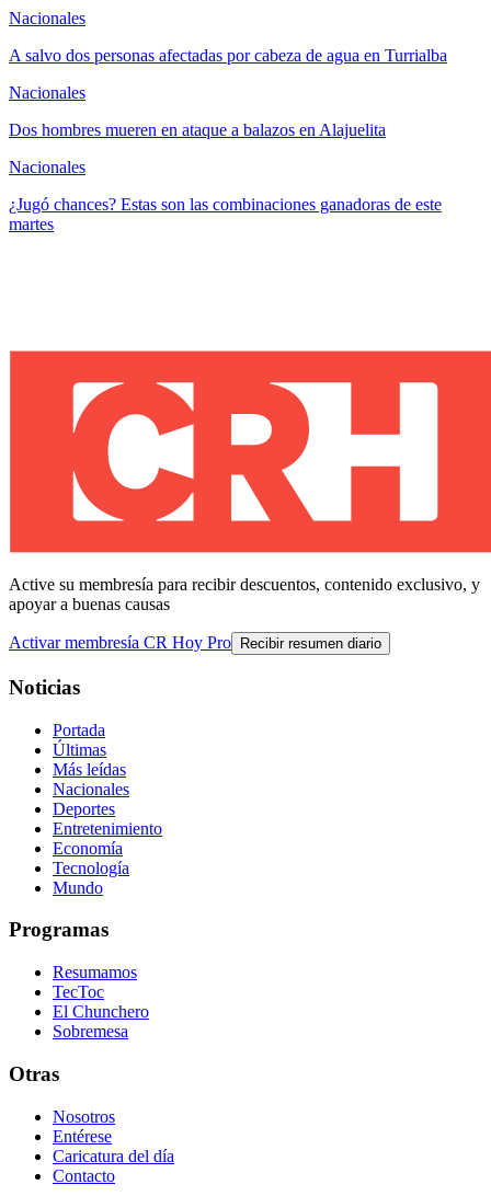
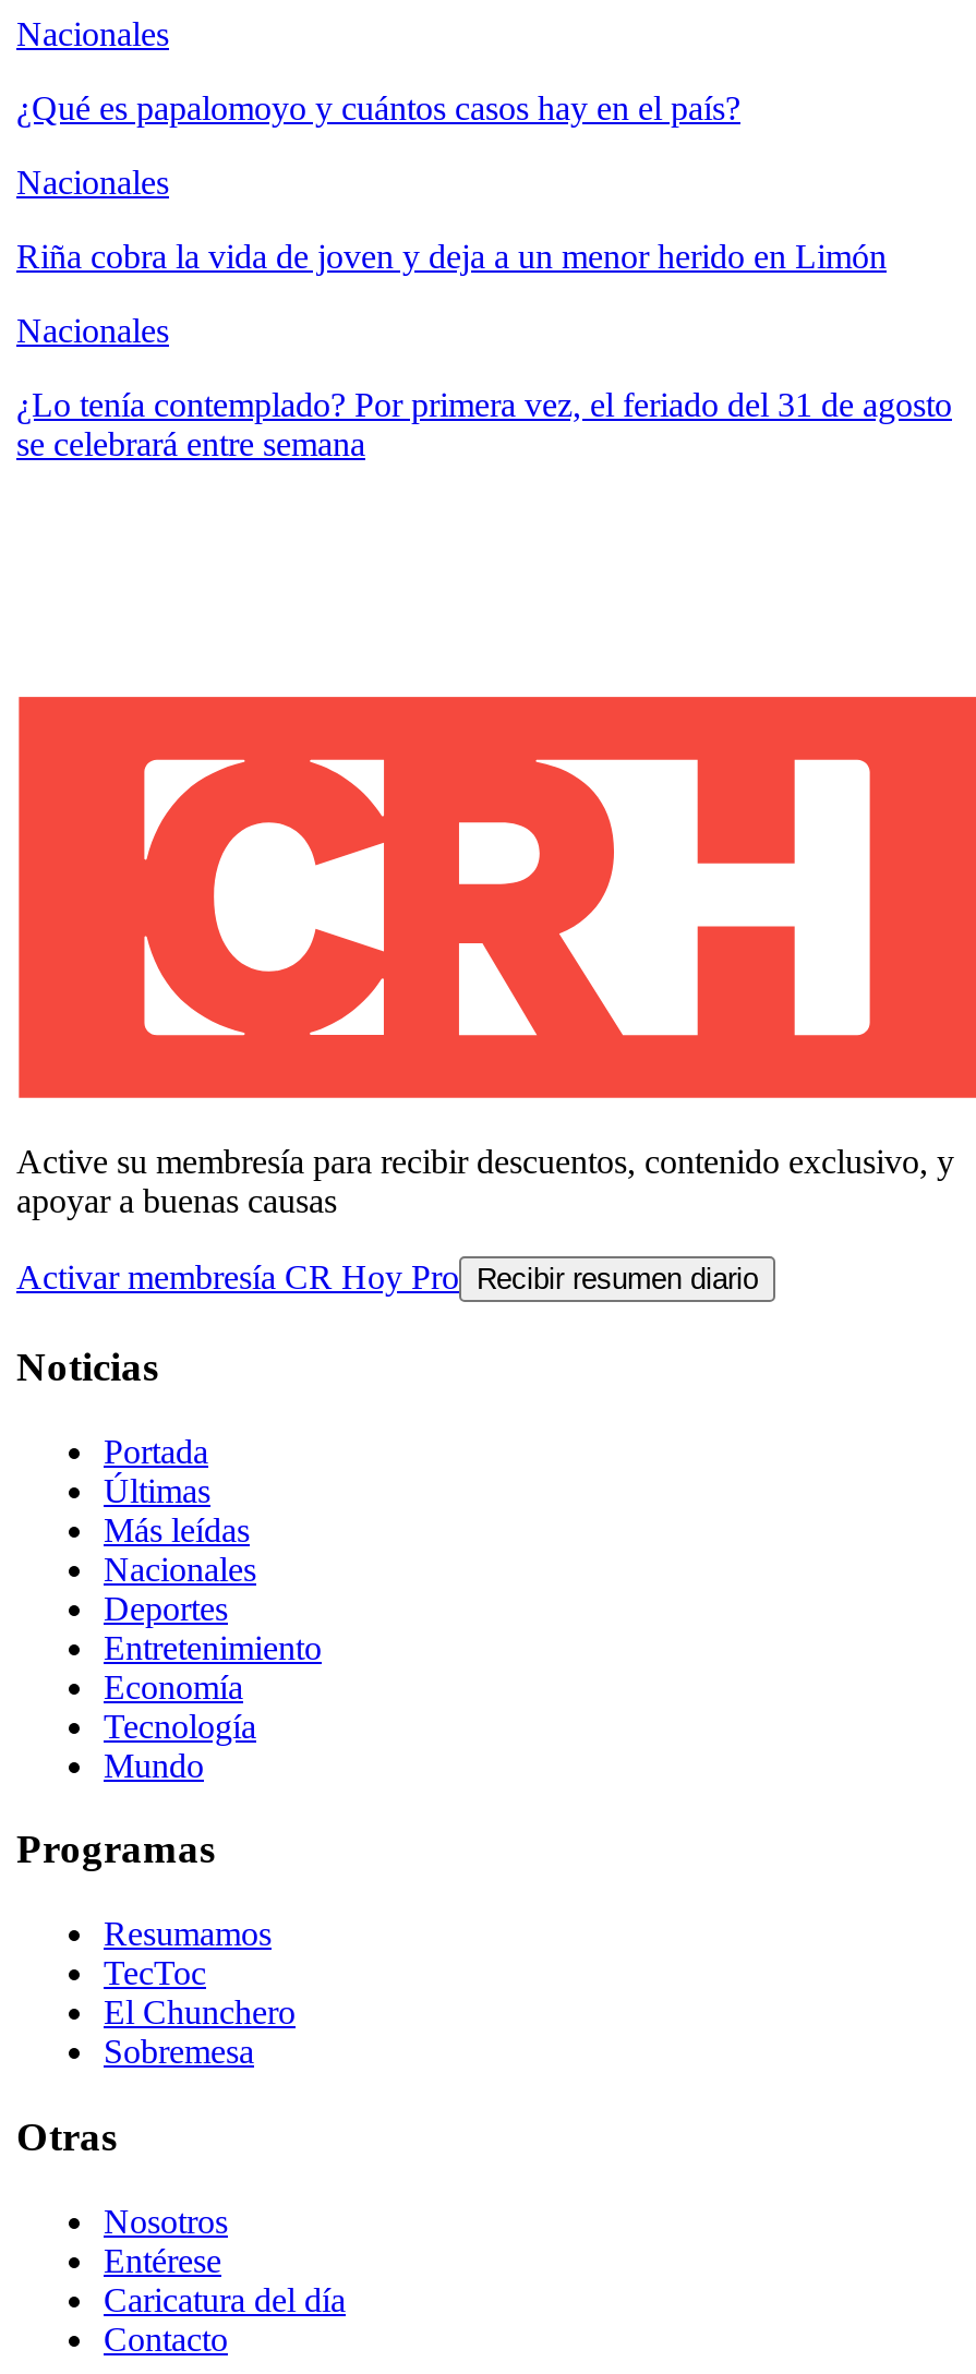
[9,46,447,65] A salvo dos personas afectadas por cabeza de agua en Turrialba -> [16,90,740,127] ¿Qué es papalomoyo y cuántos casos hay en el país?
[9,121,386,139] Dos hombres mueren en ataque a balazos en Alajuelita -> [16,238,887,275] Riña cobra la vida de joven y deja a un menor herido en Limón
[9,195,442,234] ¿Jugó chances? Estas son las combinaciones ganadoras de este | martes -> [16,386,952,463] ¿Lo tenía contemplado? Por primera vez, el feriado del 31 de agosto | se celebrará entre semana

